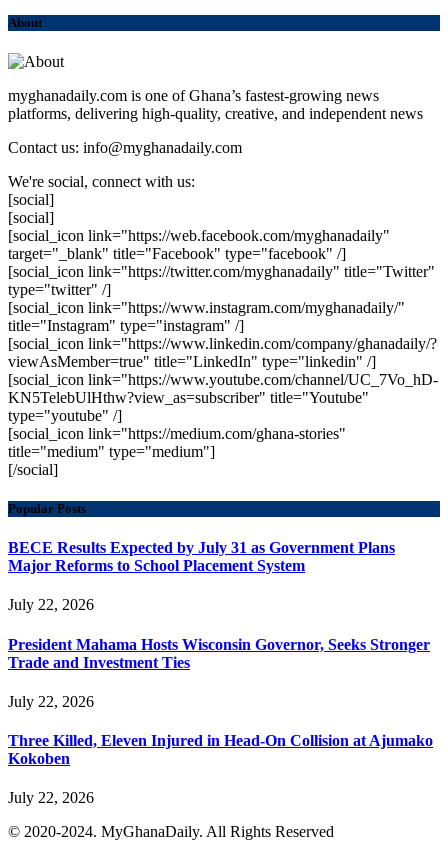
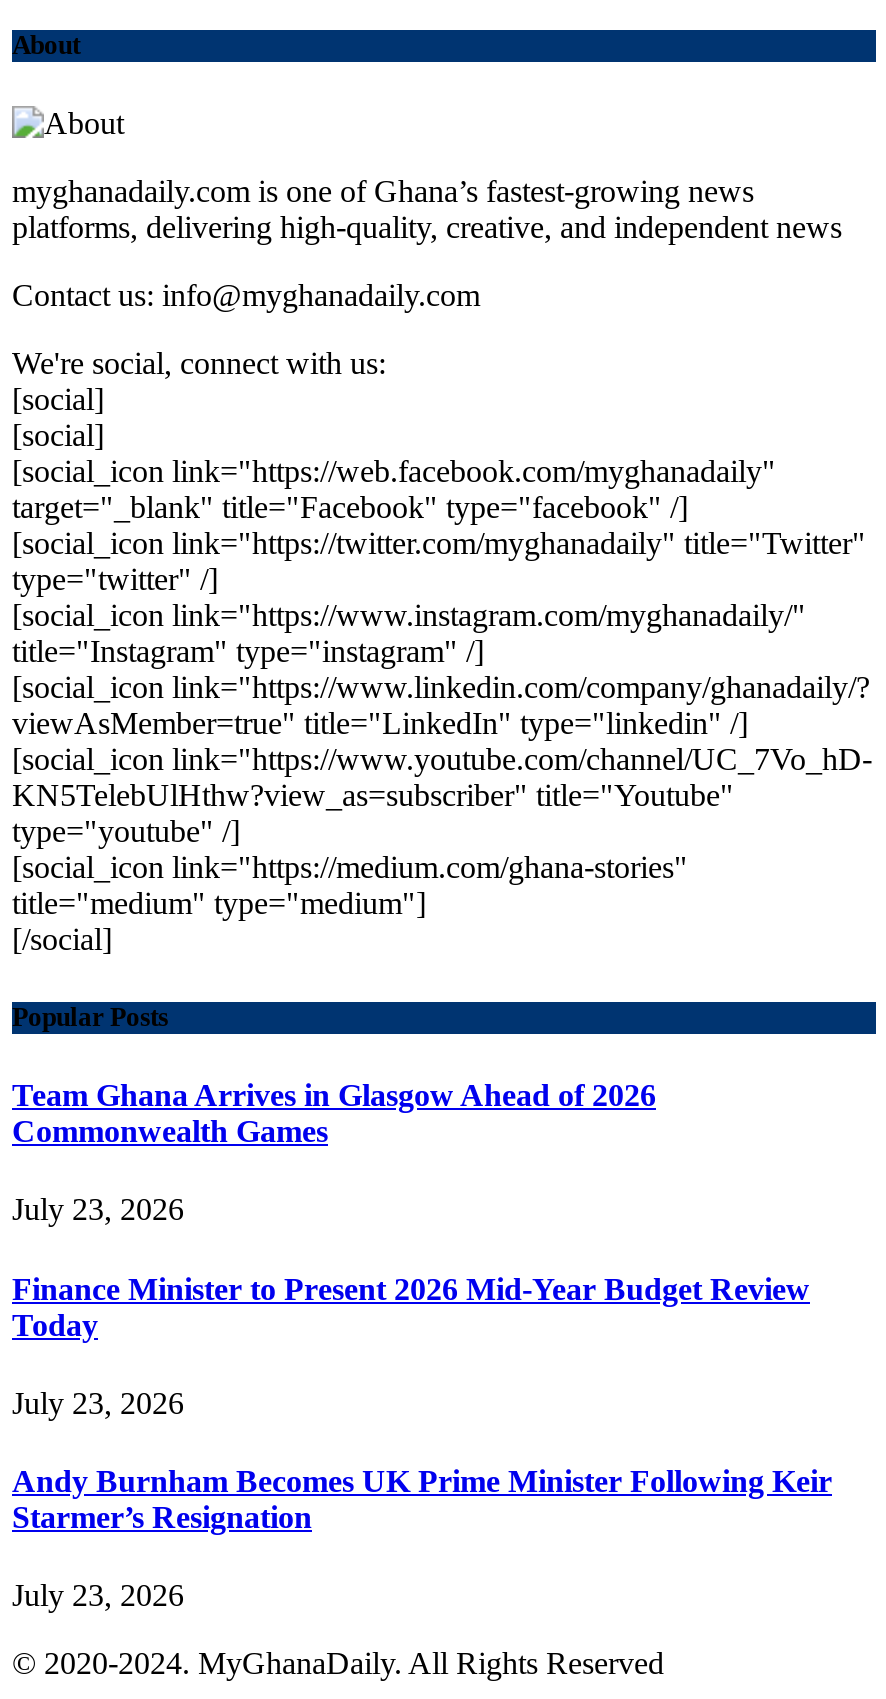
[8,539,395,574] BECE Results Expected by July 31 as Government Plans | Major Reforms to School Placement System -> [12,1078,656,1148] Team Ghana Arrives in Glasgow Ahead of 2026 | Commonwealth Games
[8,596,94,613] July 22, 2026 -> [12,1193,184,1227] July 23, 2026
[8,636,430,671] President Mahama Hosts Wisconsin Governor, Seeks Stronger | Trade and Investment Ties -> [12,1271,810,1341] Finance Minister to Present 2026 Mid-Year Budget Review | Today
[8,693,94,710] July 22, 2026 -> [12,1386,184,1420] July 23, 2026
[8,732,433,767] Three Killed, Eleven Injured in Head-On Collision at Ajumako | Kokoben -> [12,1464,832,1534] Andy Burnham Becomes UK Prime Minister Following Keir | Starmer’s Resignation
[8,789,94,806] July 22, 2026 -> [12,1579,184,1613] July 23, 2026

